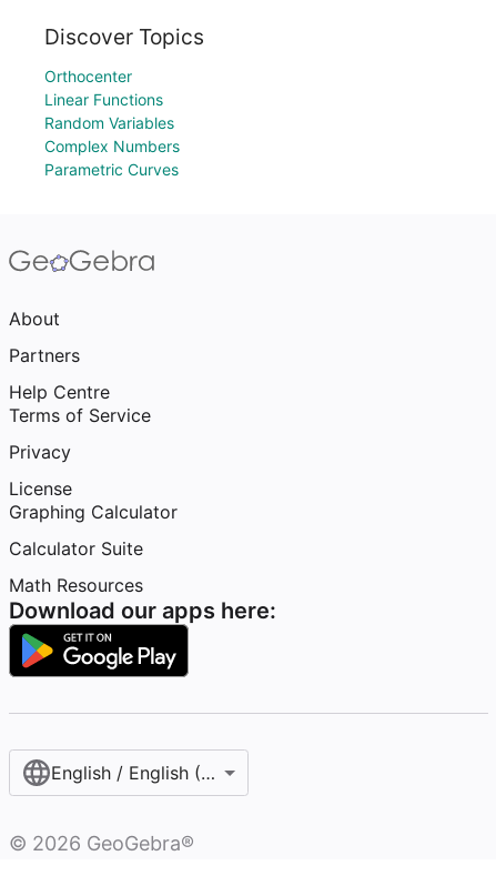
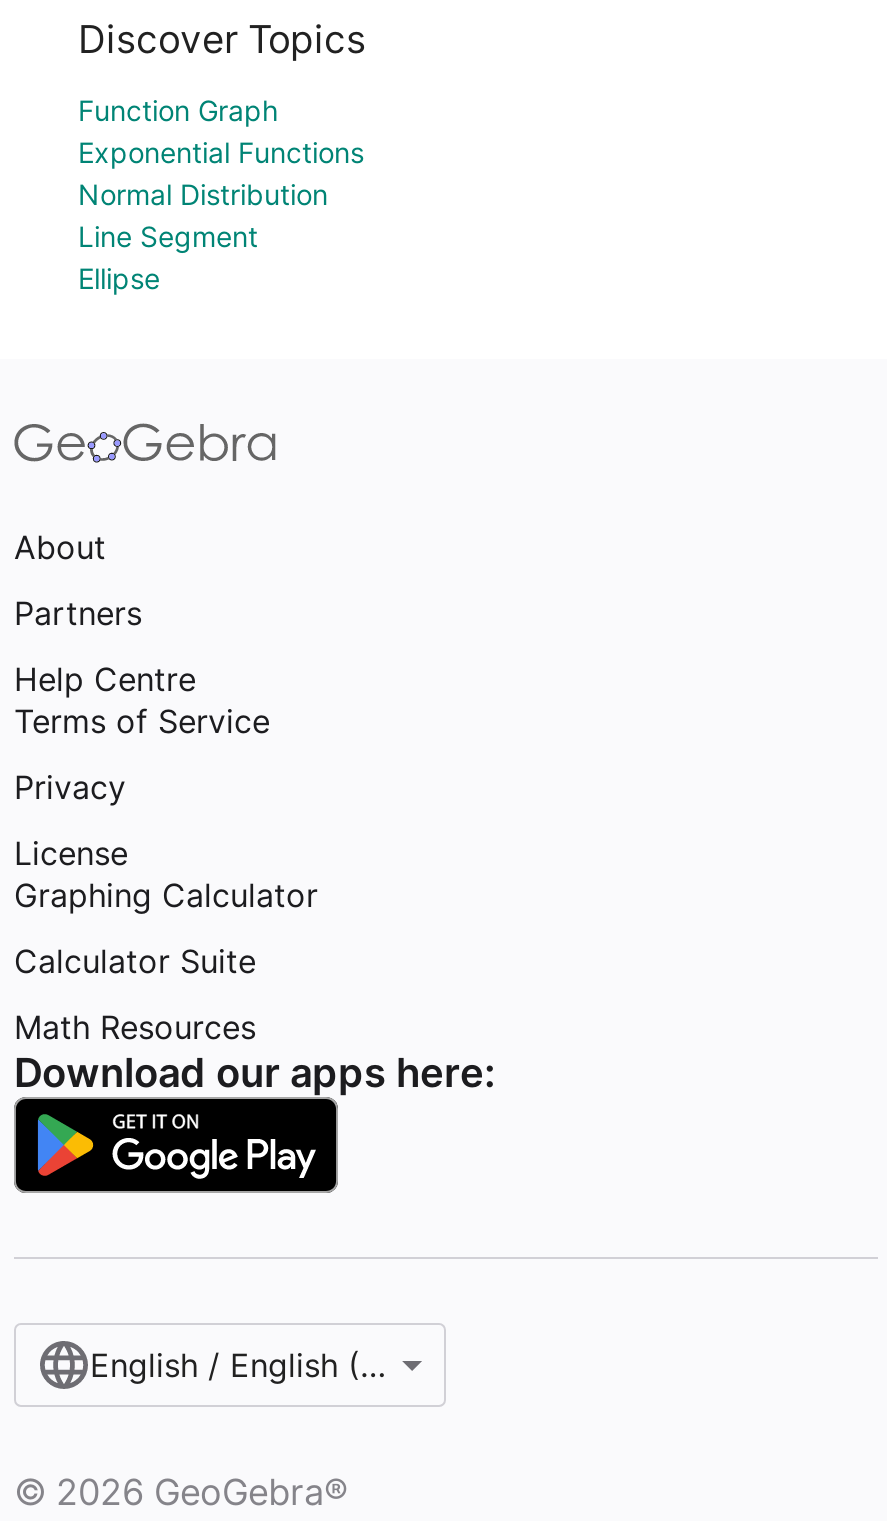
[44,67,180,179] Orthocenter | Linear Functions | Random Variables | Complex Numbers | Parametric Curves -> [78,93,364,295] Function Graph | Exponential Functions | Normal Distribution | Line Segment | Ellipse

